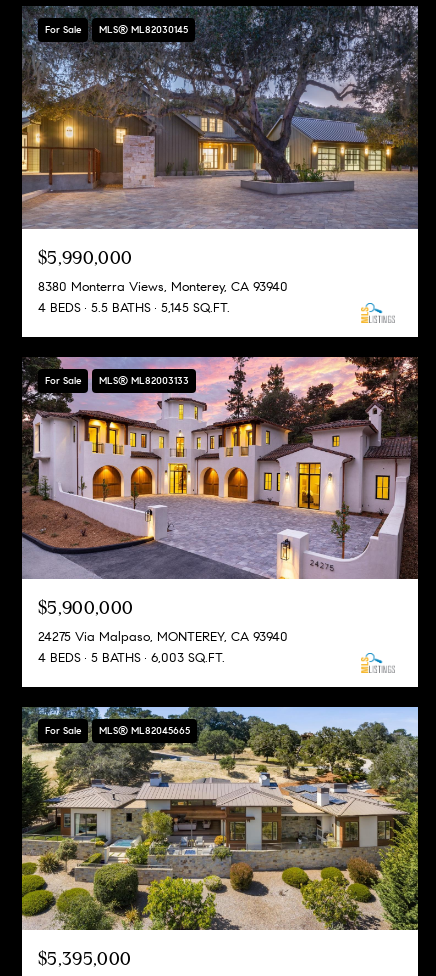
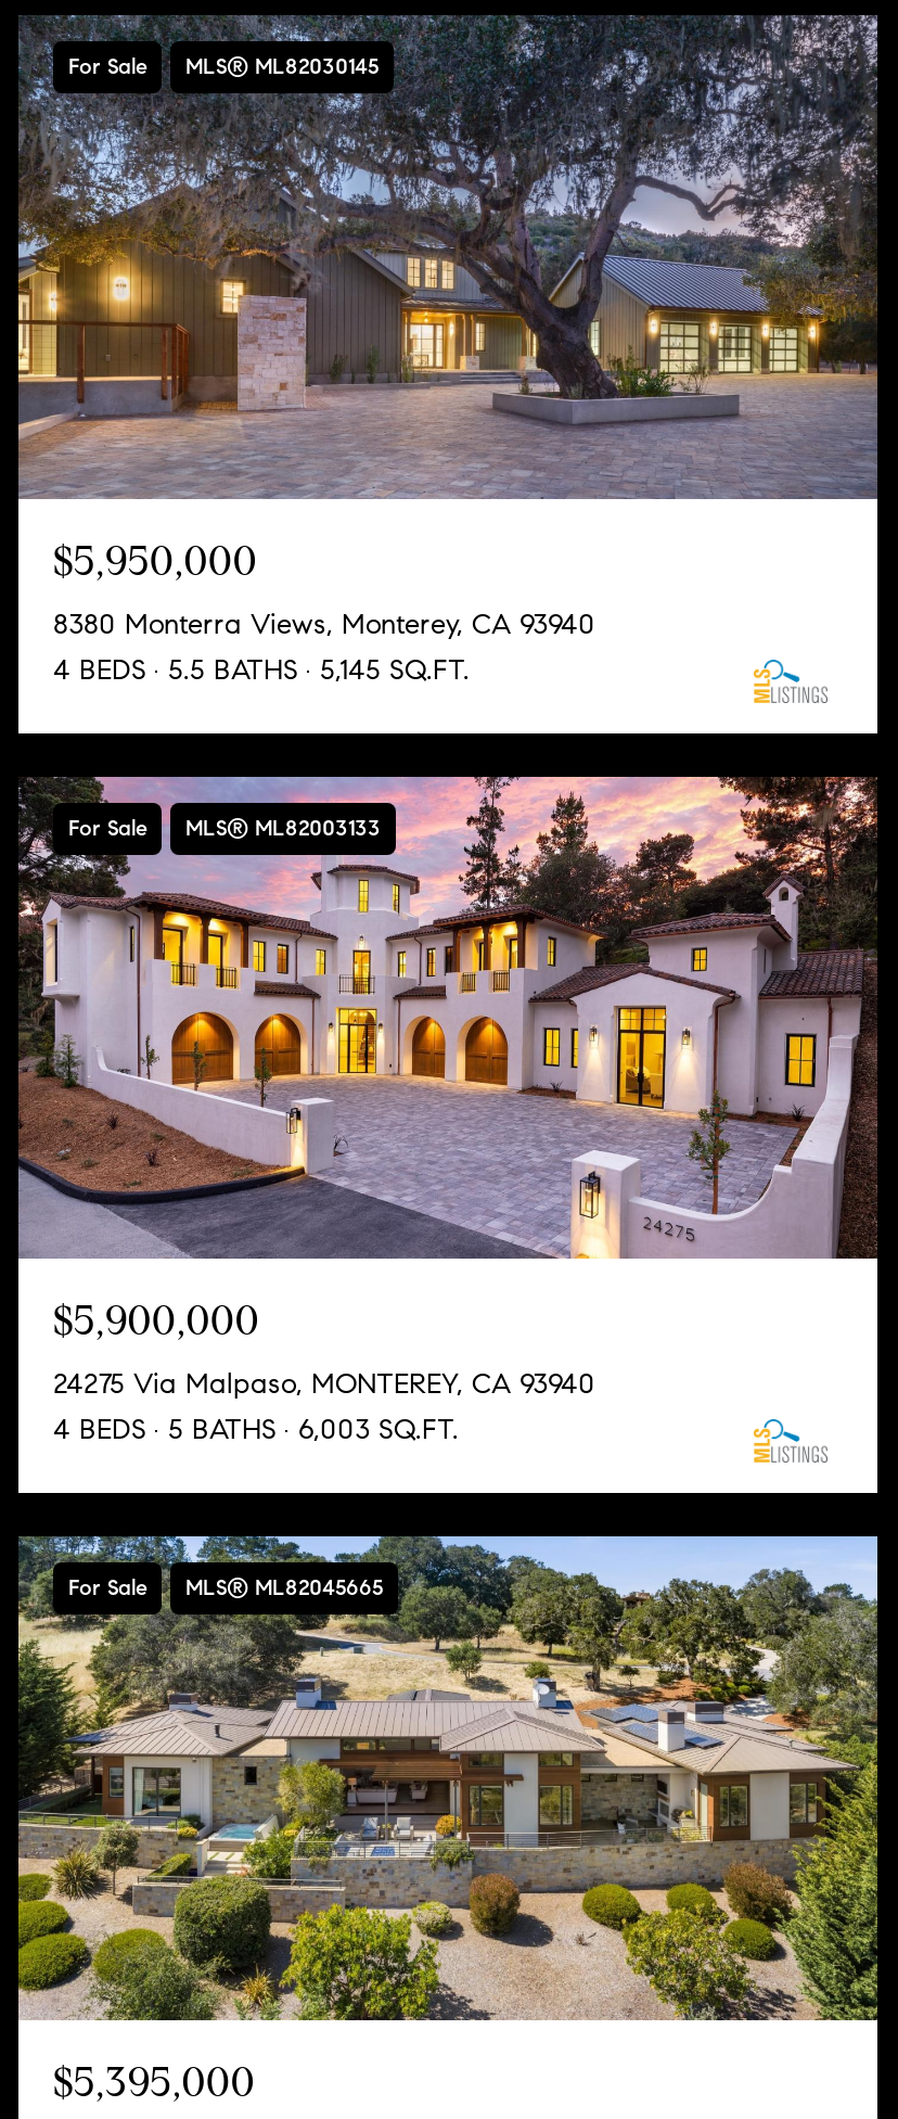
[38,245,132,268] $5,990,000 -> [53,535,258,585] $5,950,000

